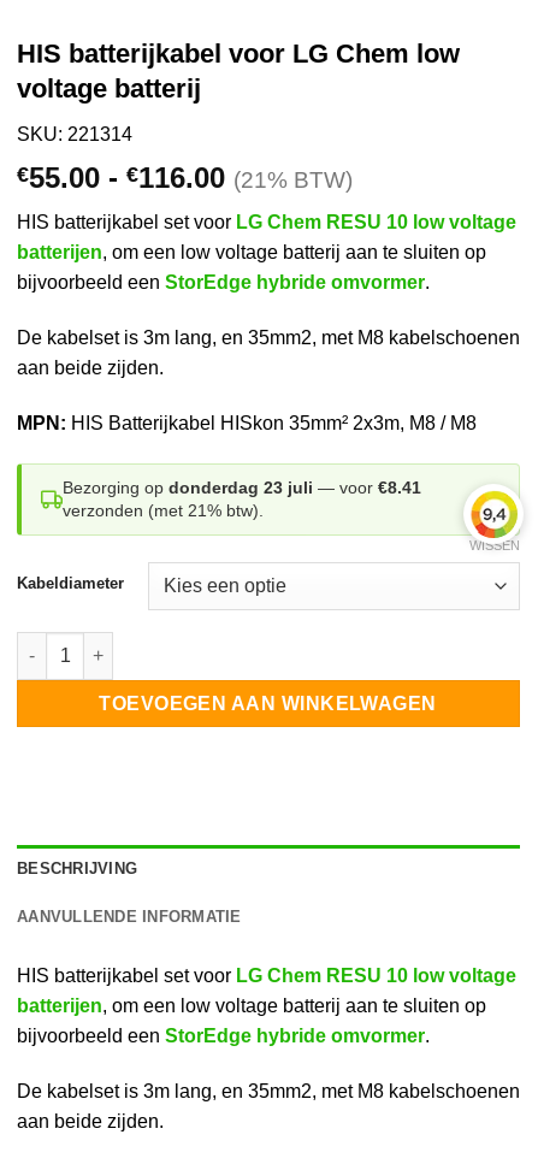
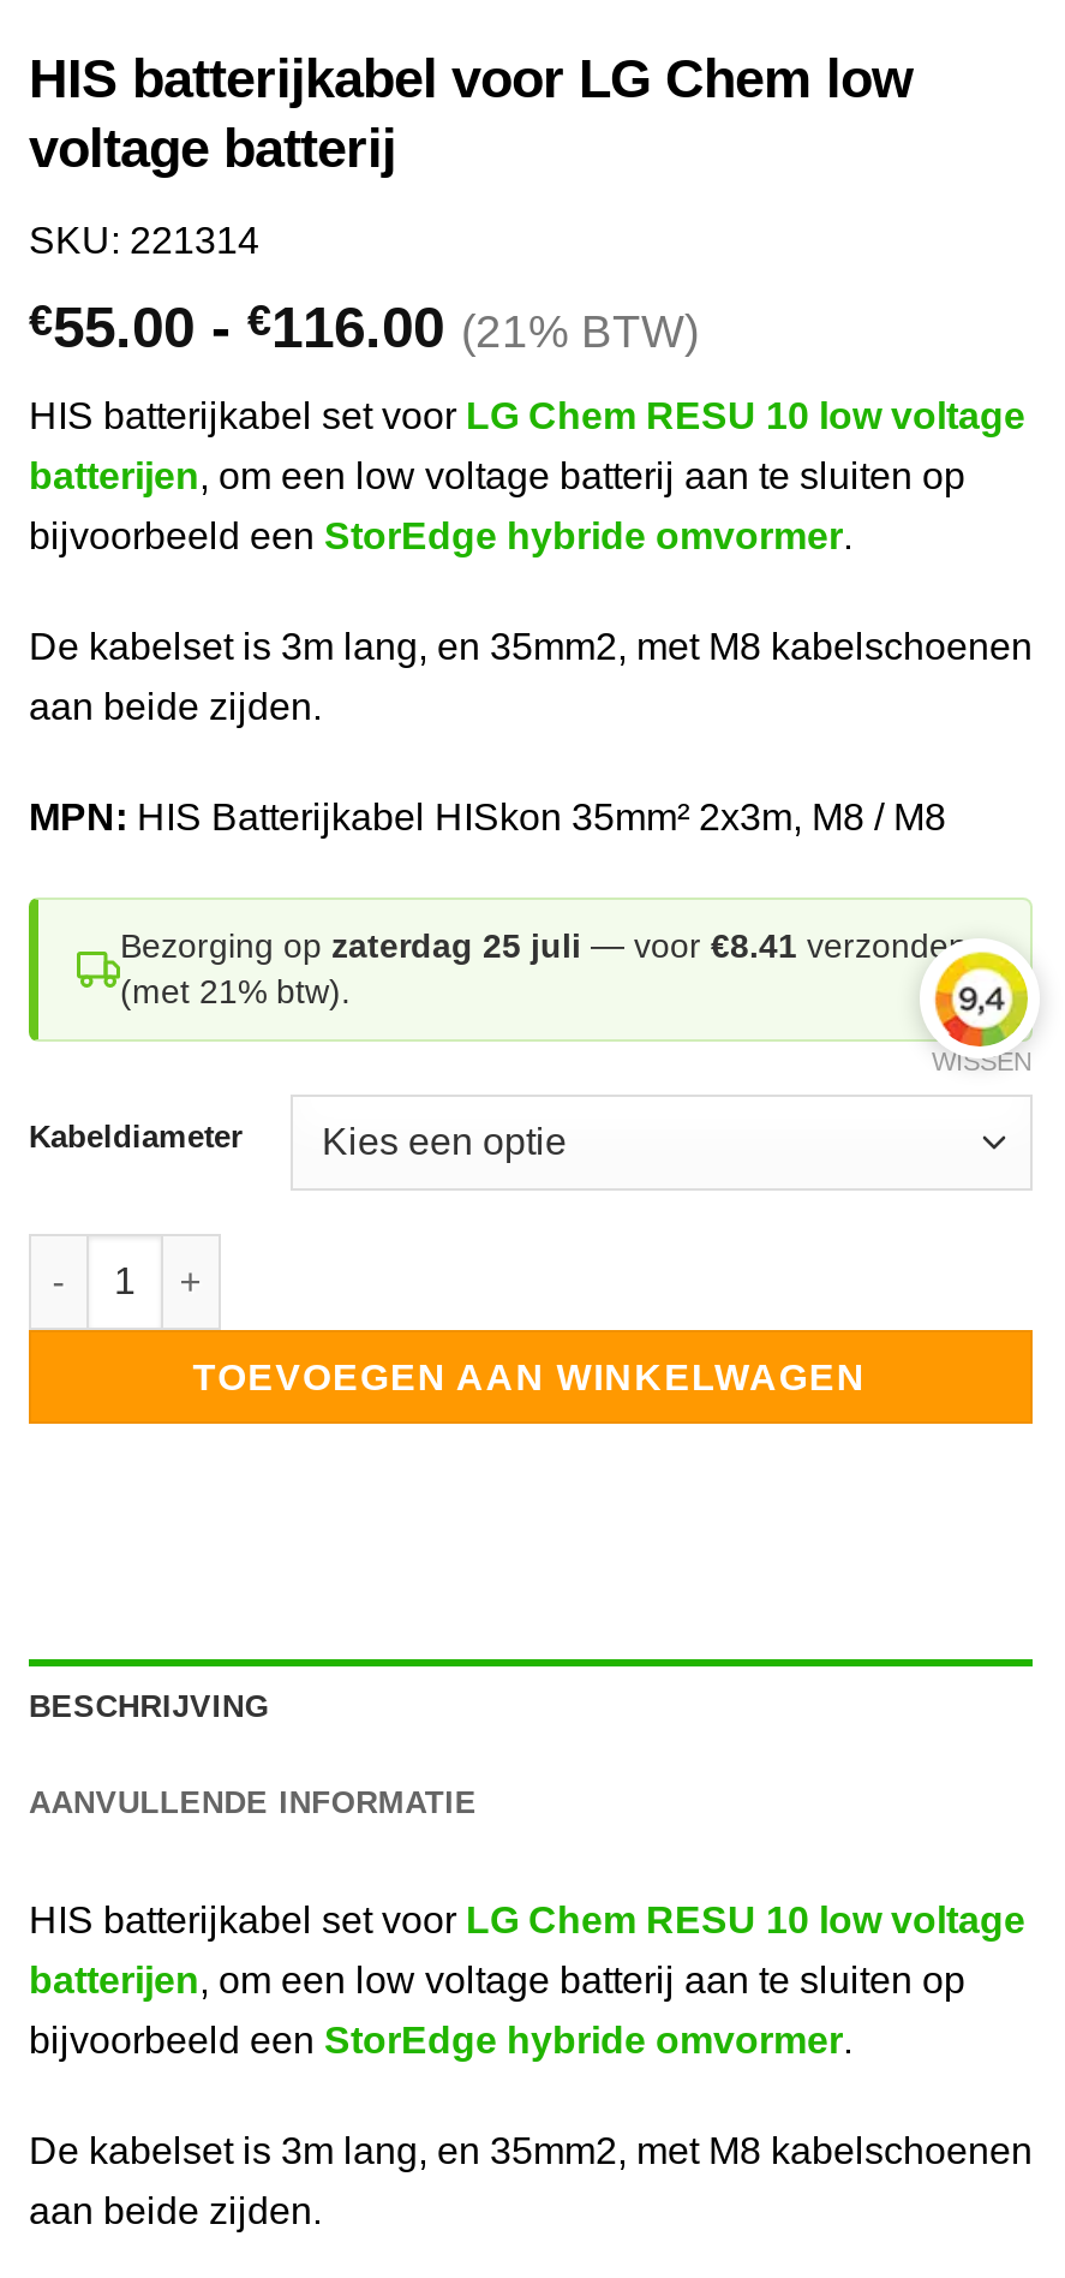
[63,477,421,520] Bezorging op donderdag 23 juli — voor €8.41 | verzonden (met 21% btw). -> [120,925,968,1009] Bezorging op zaterdag 25 juli — voor €8.41 verzonden | (met 21% btw).

